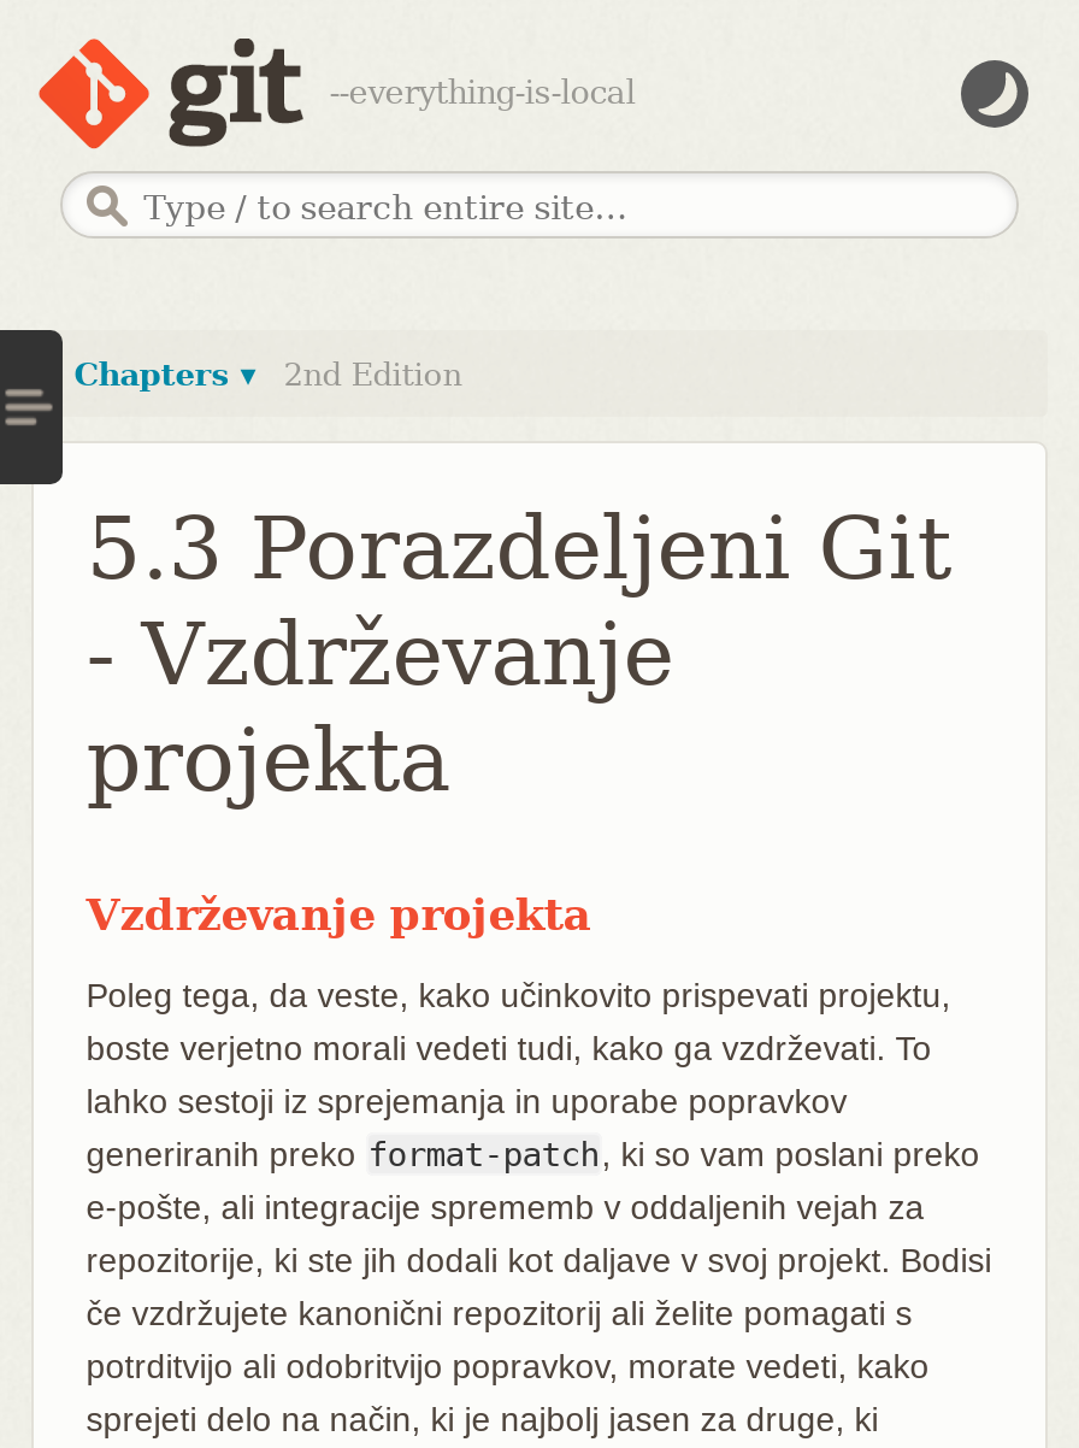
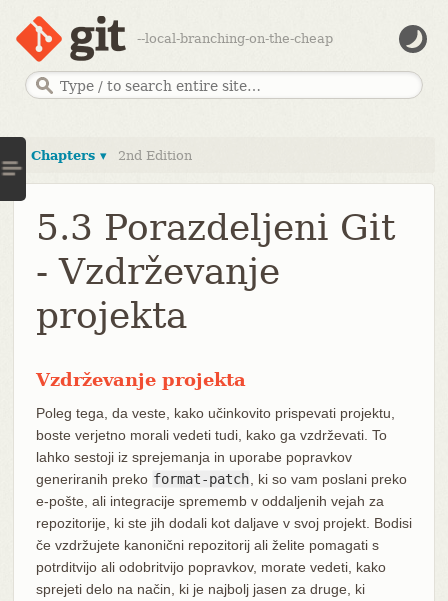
[329,75,635,111] --everything-is-local -> [137,31,333,46] --local-branching-on-the-cheap

